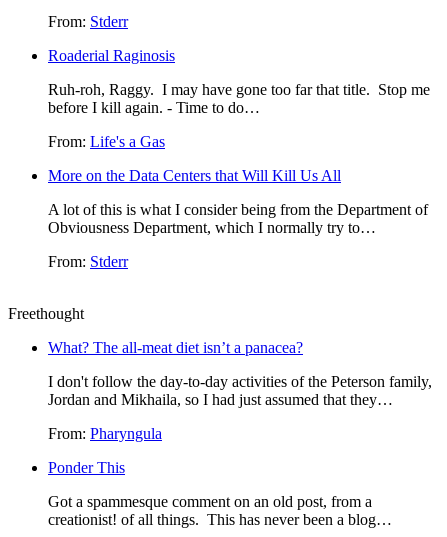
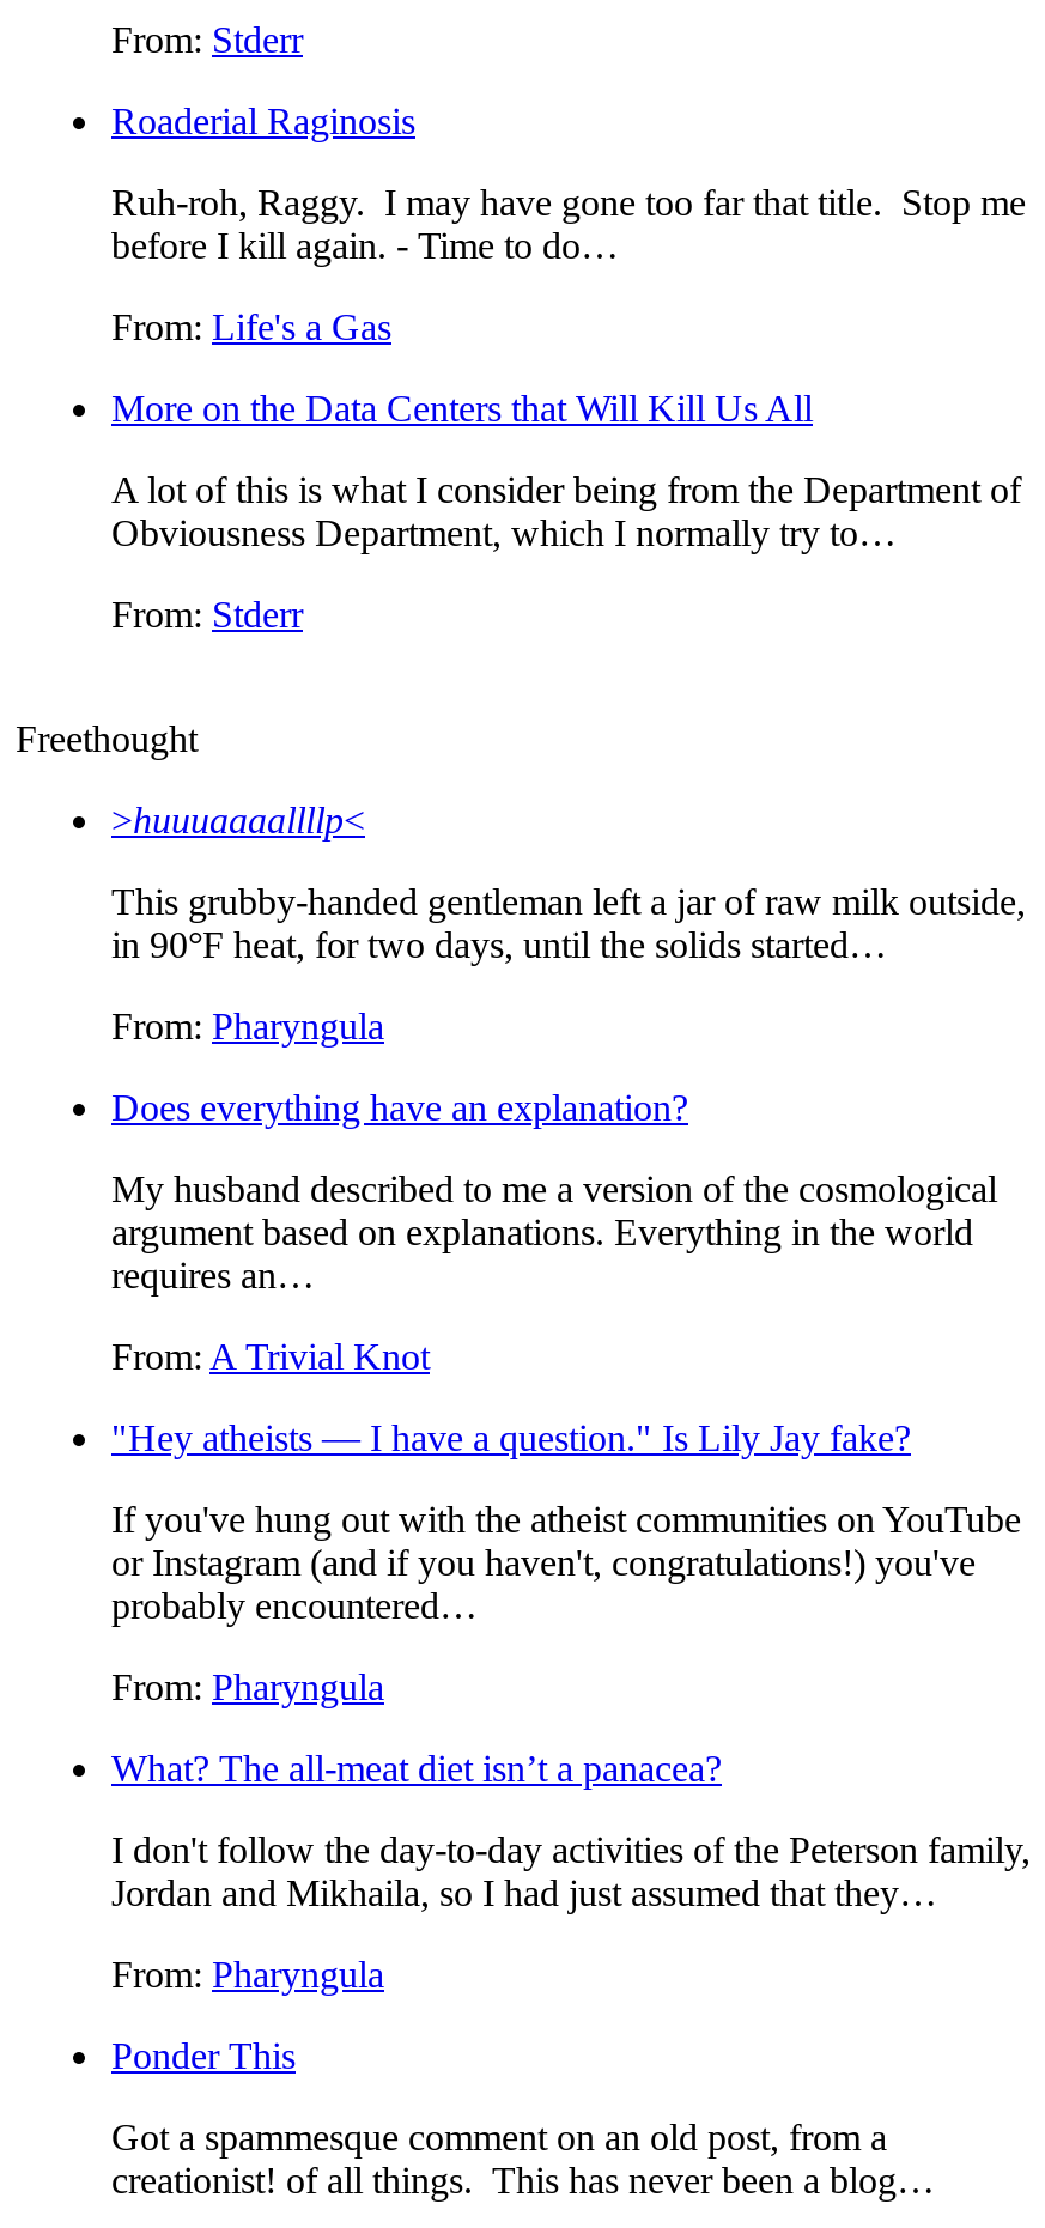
none -> [111,800,1026,1708] >huuuaaaallllp< | This grubby-handed gentleman left a jar of raw milk outside, | in 90°F heat, for two days, until the solids started… | From: Pharyngula | Does everything have an explanation? | My husband described to me a version of the cosmological | argument based on explanations. Everything in the world | requires an… | From: A Trivial Knot | Hey atheists — I have a question. Is Lily Jay fake? | If you've hung out with the atheist communities on YouTube | or Instagram (and if you haven't, congratulations!) you've | probably encountered… | From: Pharyngula

